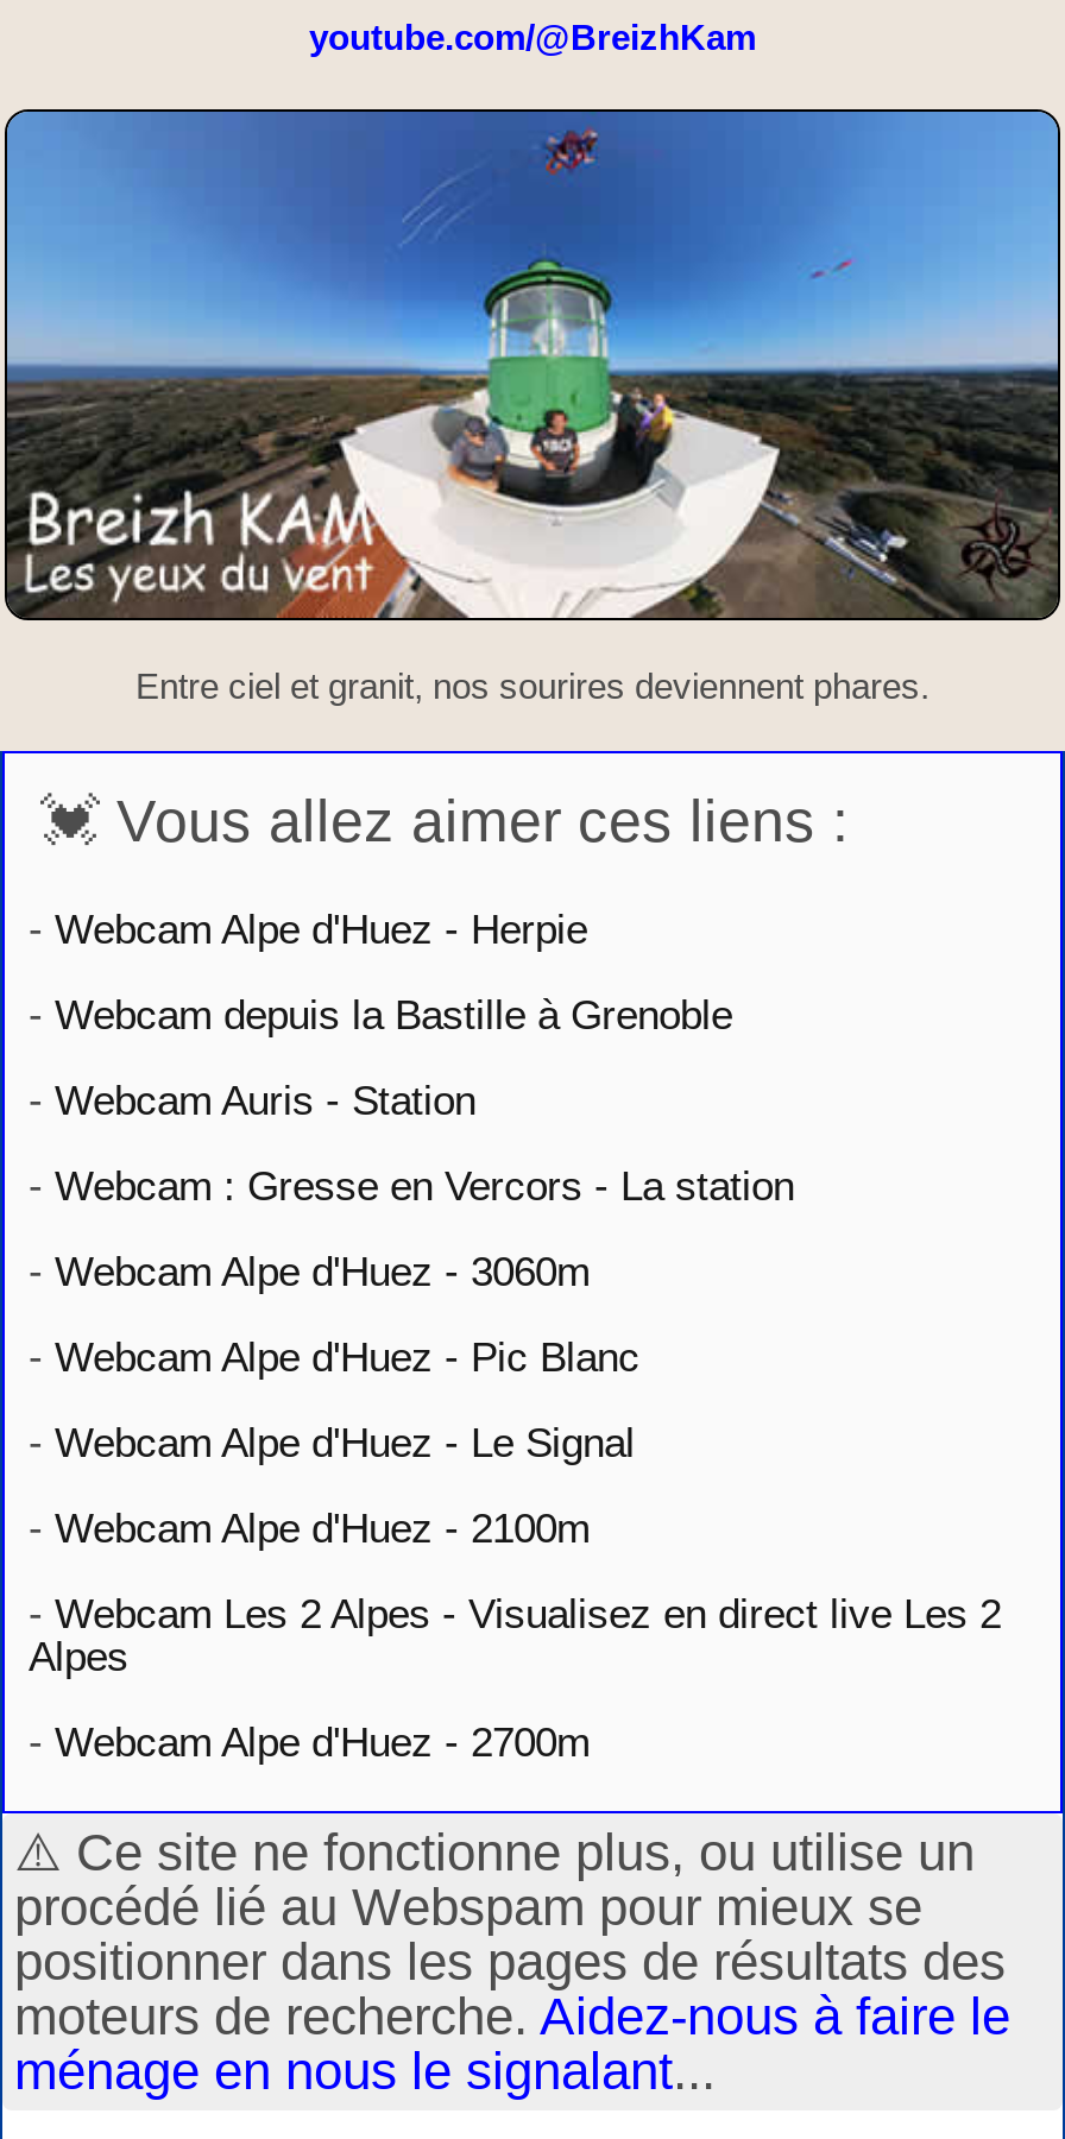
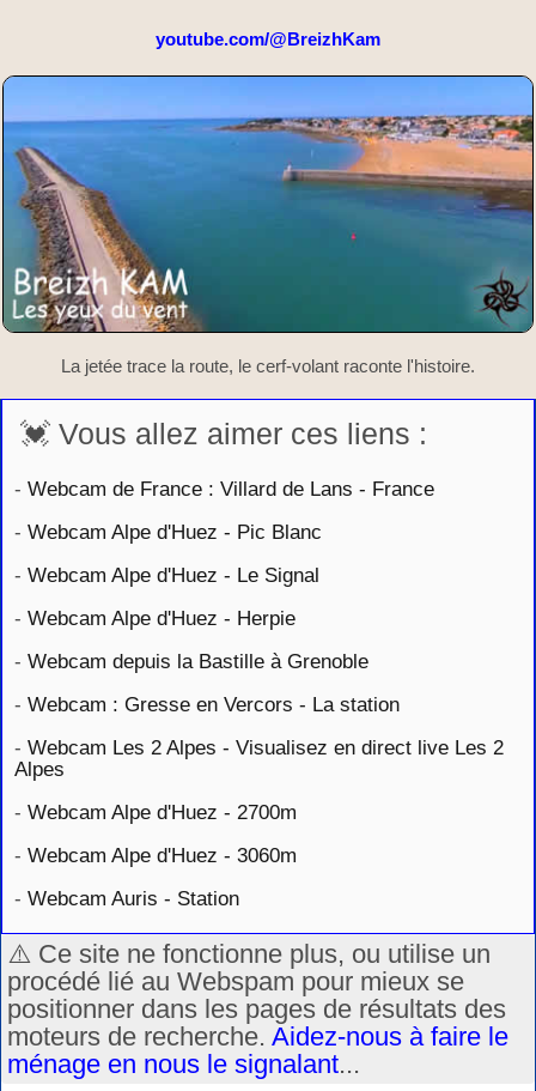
[7,109,1058,705] [image] | Entre ciel et granit, nos sourires deviennent phares. -> [4,75,532,376] [image] | La jetée trace la route, le cerf-volant raconte l'histoire.
none -> [14,476,434,500] - Webcam de France : Villard de Lans - France
moved [29,905,794,1209] -> [14,605,400,716]: - Webcam Alpe d'Huez - Herpie | - Webcam depuis la Bastille à Grenoble | - Webcam : Gresse en Vercors - La station
moved [29,1076,590,1294] -> [14,843,297,910]: - Webcam Alpe d'Huez - 3060m | - Webcam Auris - Station
moved [29,1332,639,1465] -> [14,519,322,586]: - Webcam Alpe d'Huez - Pic Blanc | - Webcam Alpe d'Huez - Le Signal
[29,1503,590,1551] - Webcam Alpe d'Huez - 2100m -> none
moved [29,1589,1001,1765] -> [14,735,504,823]: - Webcam Les 2 Alpes - Visualisez en direct live Les 2 | Alpes | - Webcam Alpe d'Huez - 2700m

